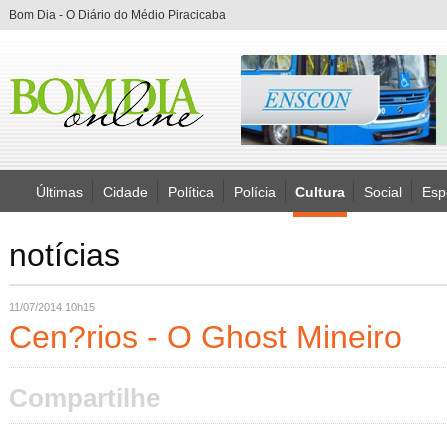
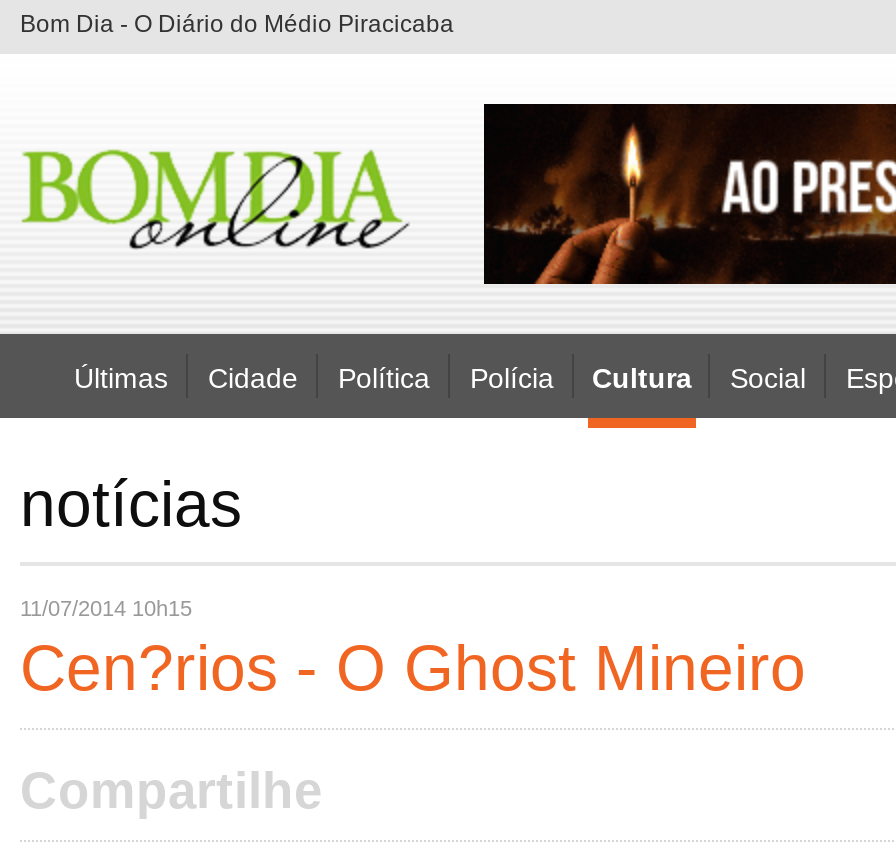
[240,54,444,146] [image] -> [482,102,890,286] [image]

